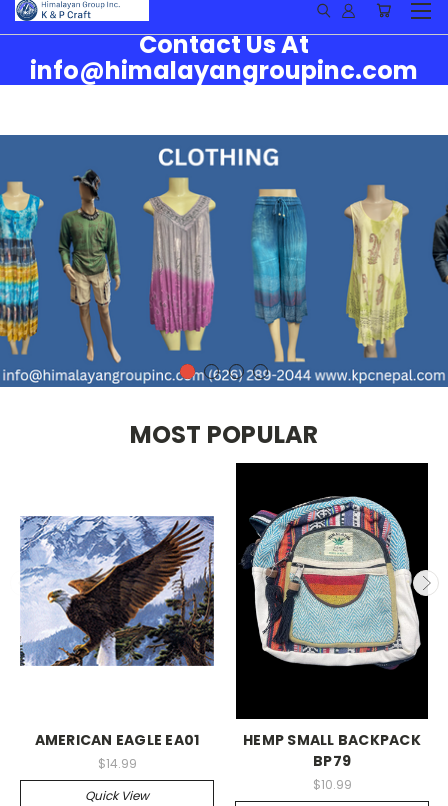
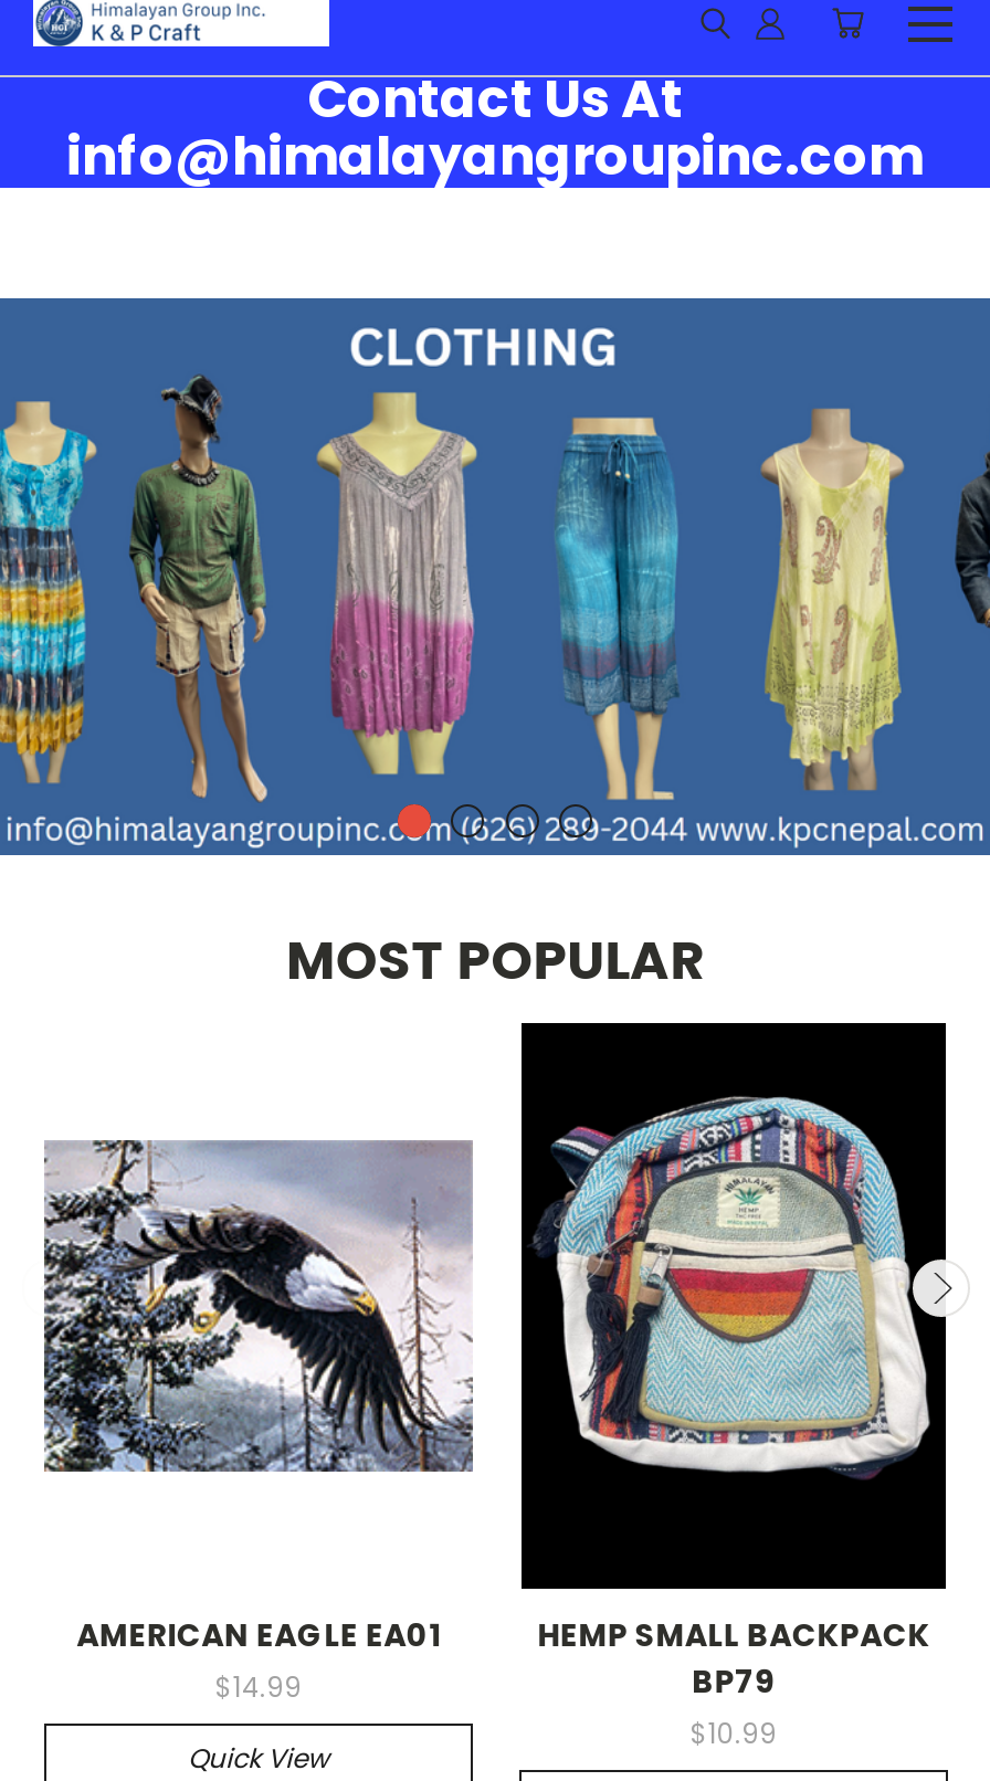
[20,516,215,667] [image] -> [42,1138,473,1474] [image]

